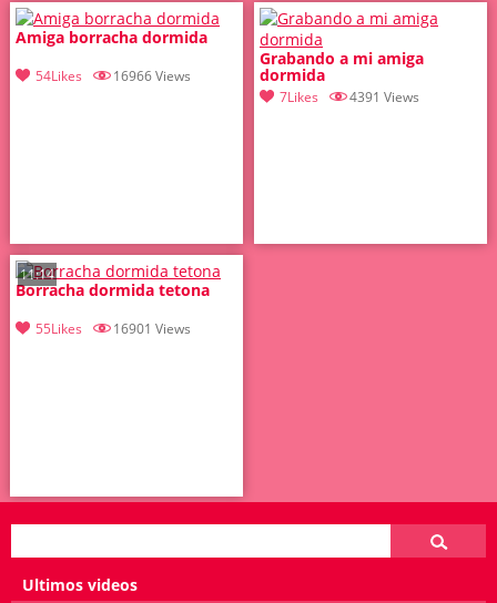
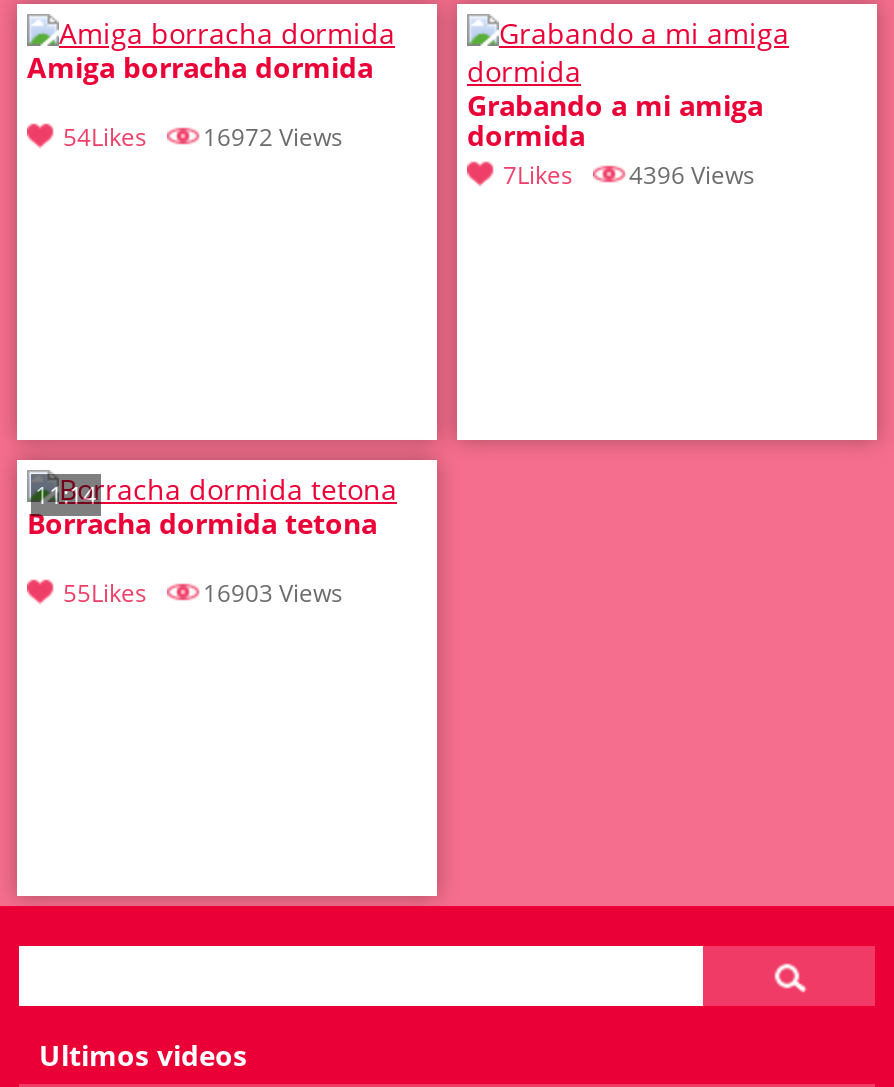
[35,67,191,85] 54Likes 16966 Views -> [63,120,343,154] 54Likes 16972 Views
[280,88,419,106] 7Likes 4391 Views -> [503,158,755,192] 7Likes 4396 Views
[35,319,191,338] 55Likes 16901 Views -> [63,576,343,610] 55Likes 16903 Views

